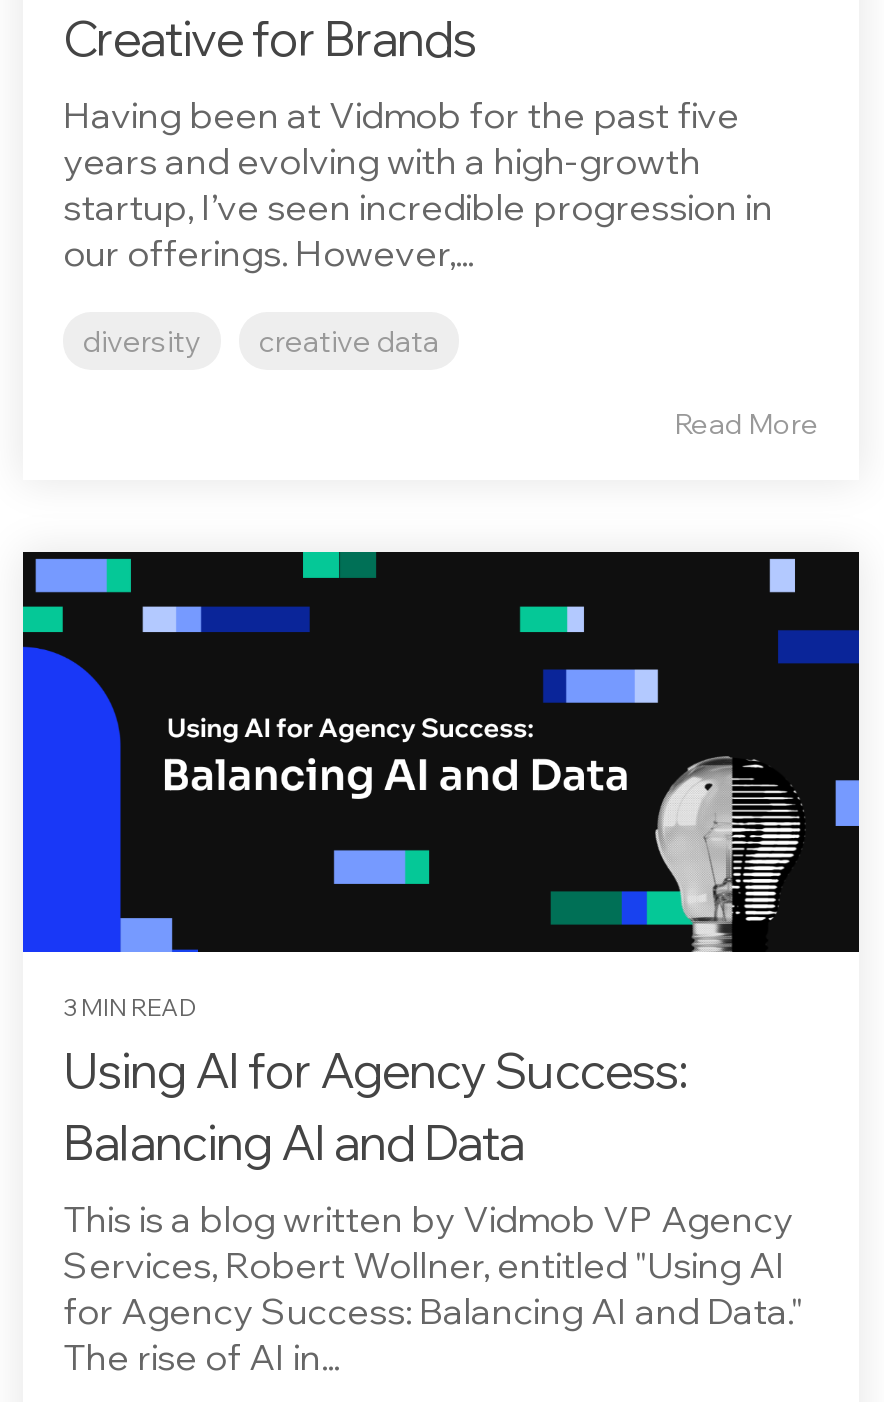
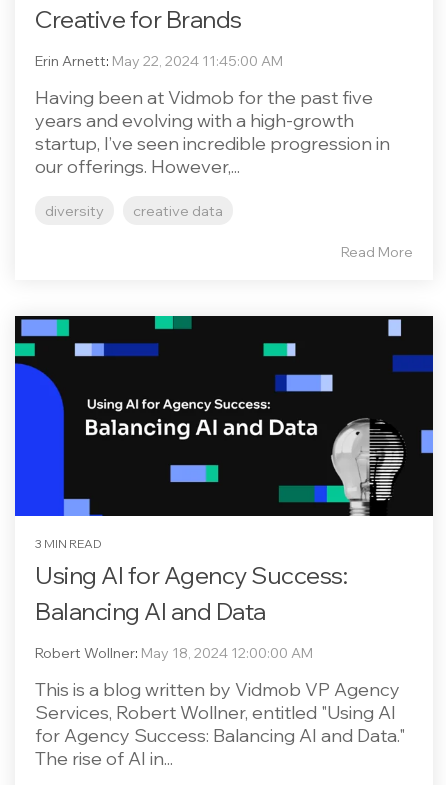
none -> [35,52,283,70] Erin Arnett: May 22, 2024 11:45:00 AM
none -> [35,644,313,662] Robert Wollner: May 18, 2024 12:00:00 AM

